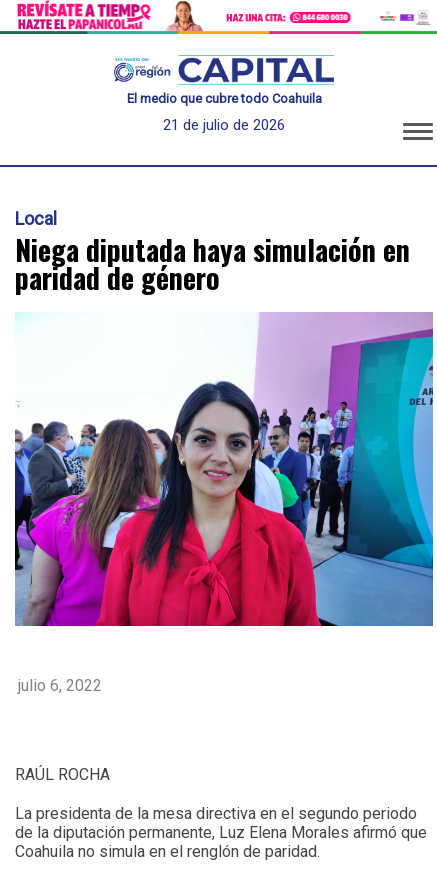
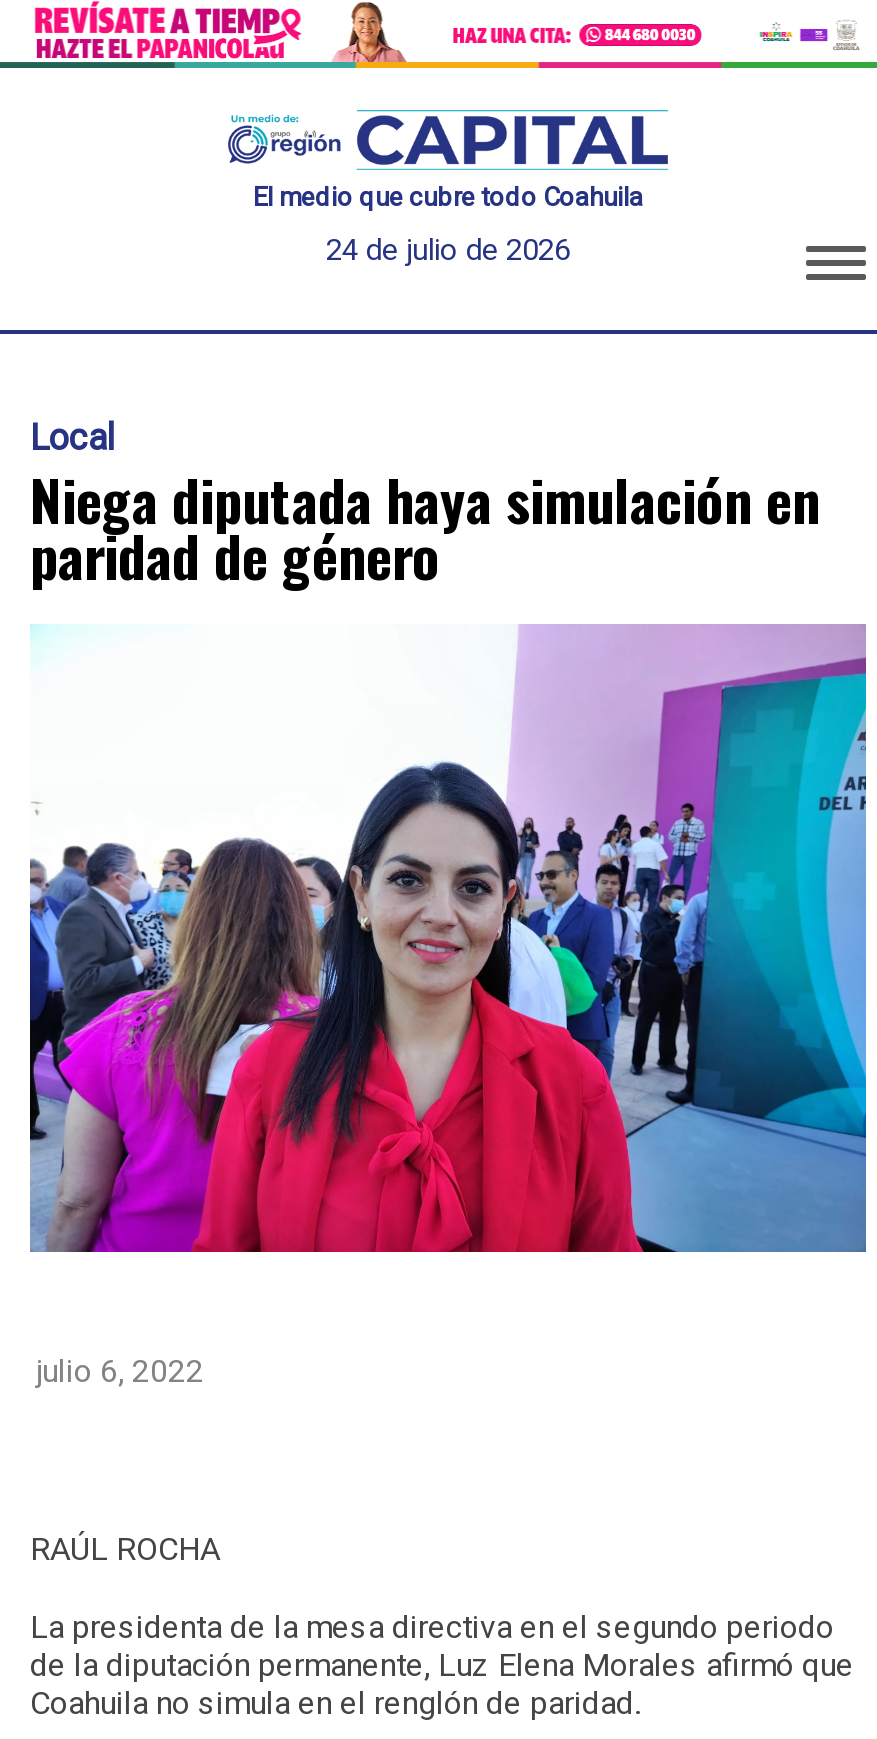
[163,116,285,134] 21 de julio de 2026 -> [326,232,570,268] 24 de julio de 2026

